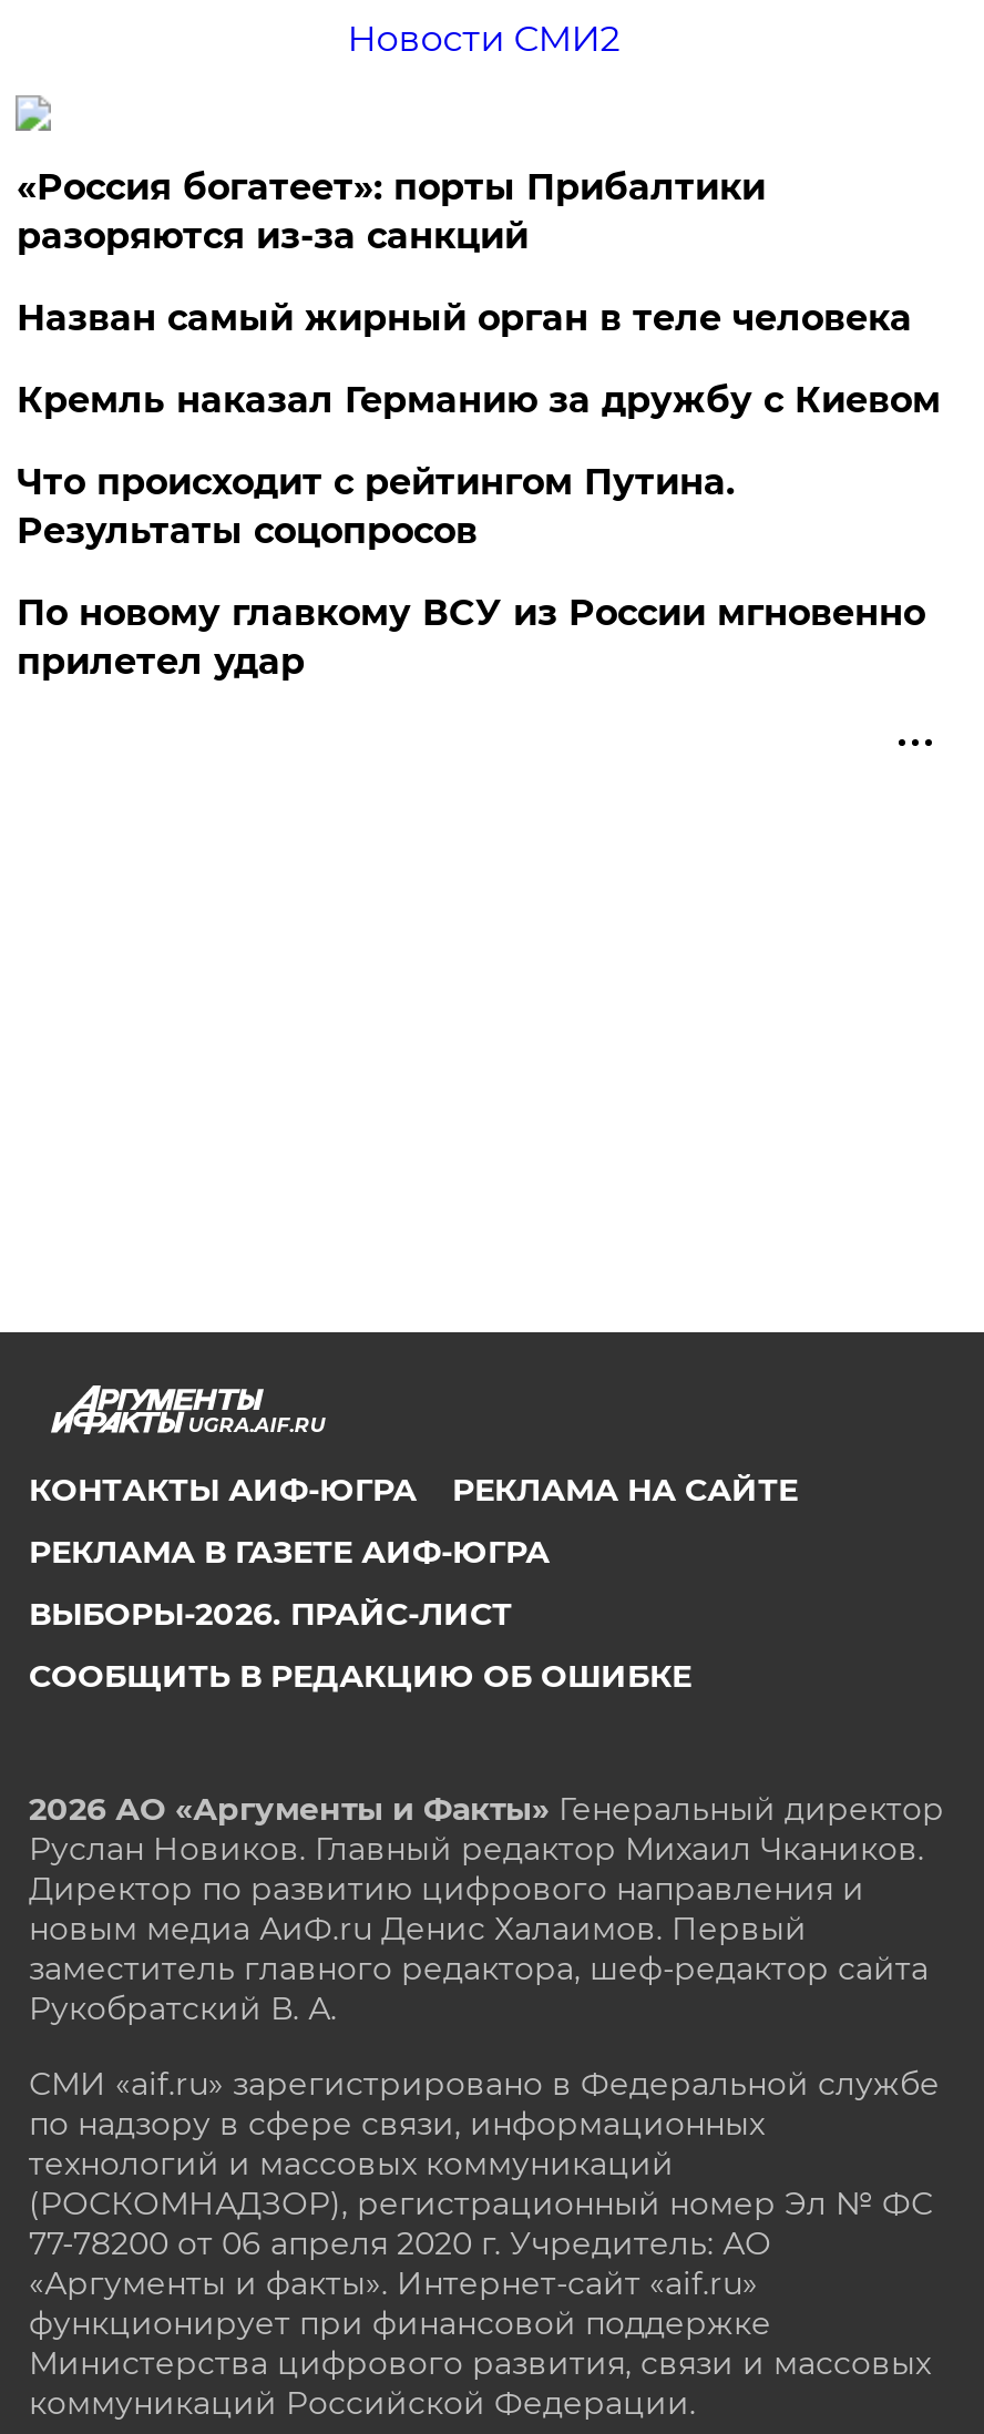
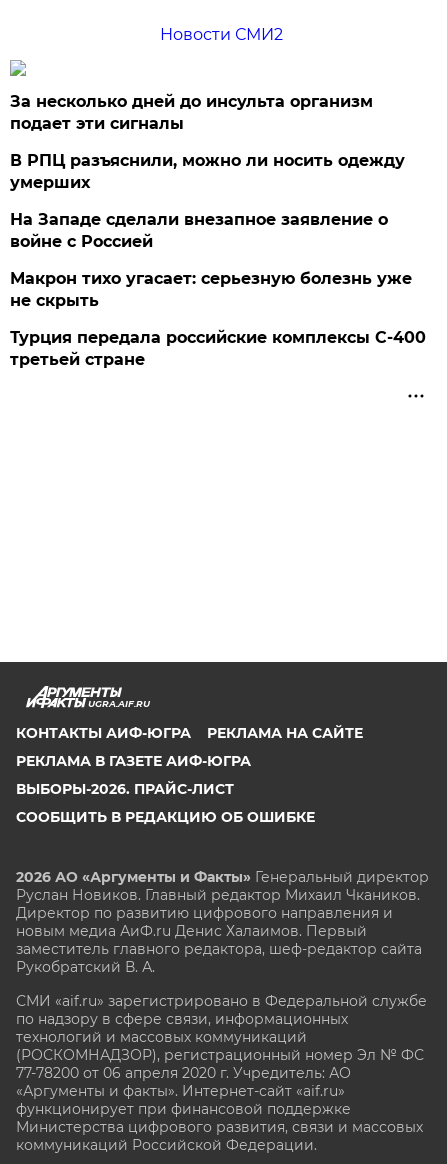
[16,166,765,257] «Россия богатеет»: порты Прибалтики | разоряются из-за санкций -> [10,92,373,133] За несколько дней до инсульта организм | подает эти сигналы
[16,297,912,339] Назван самый жирный орган в теле человека -> [10,151,405,192] В РПЦ разъяснили, можно ли носить одежду | умерших
[16,379,941,421] Кремль наказал Германию за дружбу с Киевом -> [10,210,388,251] На Западе сделали внезапное заявление о | войне с Россией
[16,461,734,552] Что происходит с рейтингом Путина. | Результаты соцопросов -> [10,269,412,310] Макрон тихо угасает: серьезную болезнь уже | не скрыть
[16,592,925,683] По новому главкому ВСУ из России мгновенно | прилетел удар -> [10,328,426,369] Турция передала российские комплексы С-400 | третьей стране

